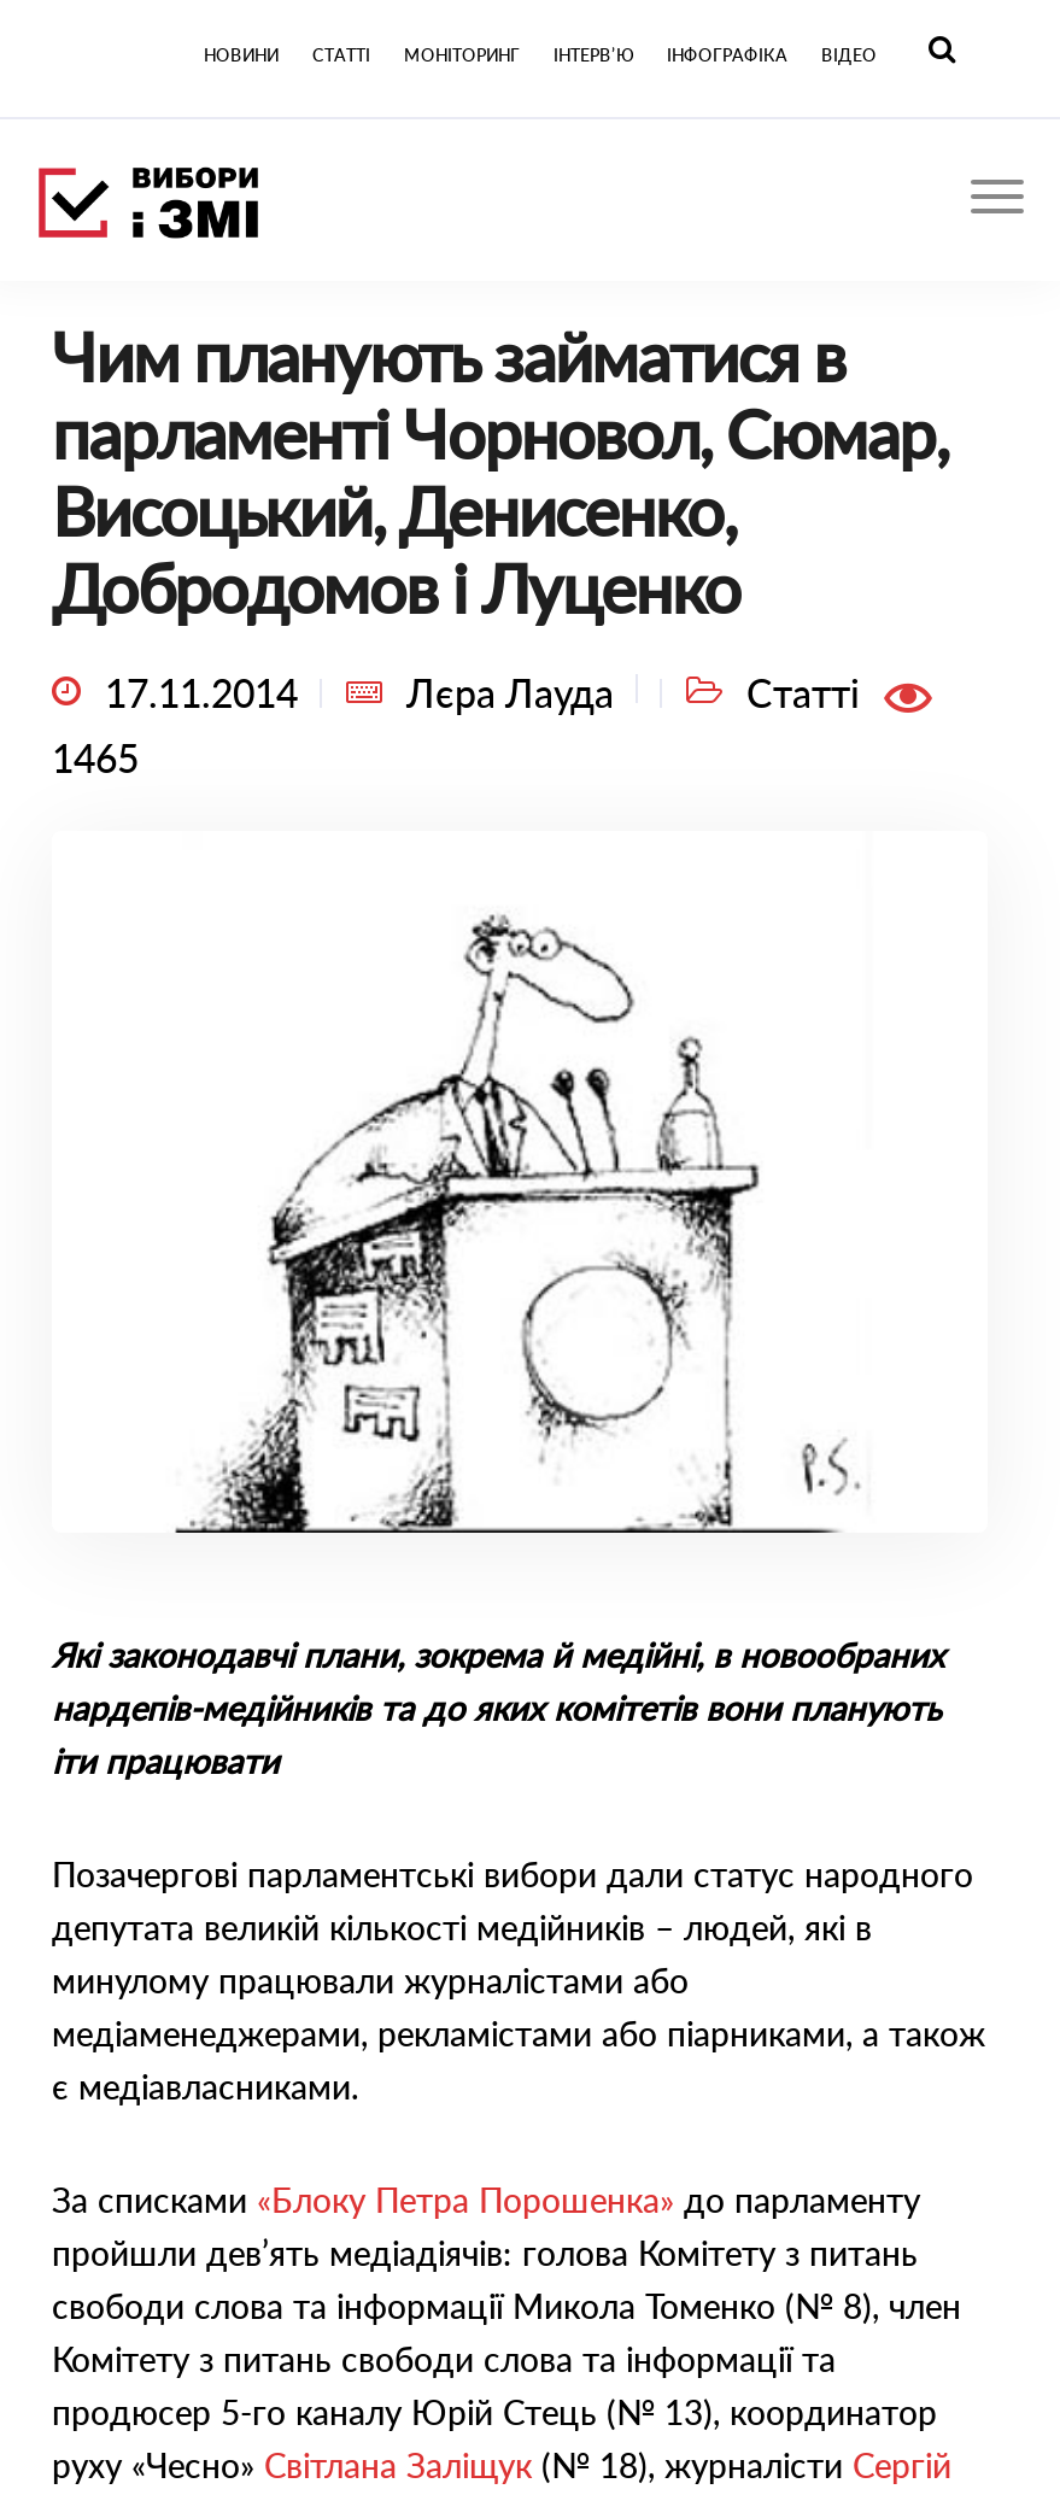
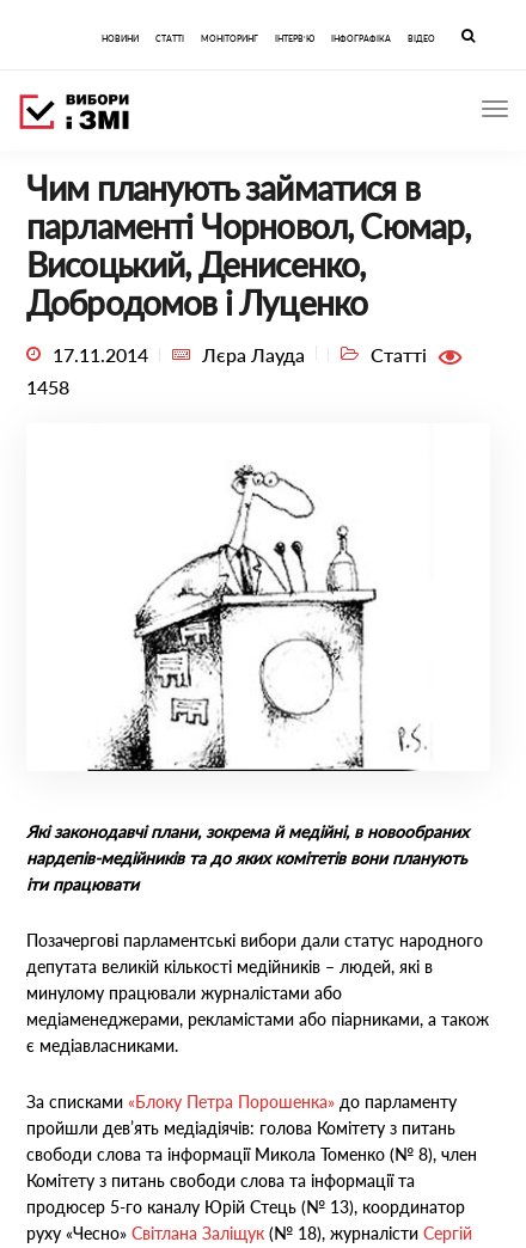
[52,734,139,780] 1465 -> [26,375,69,398] 1458

